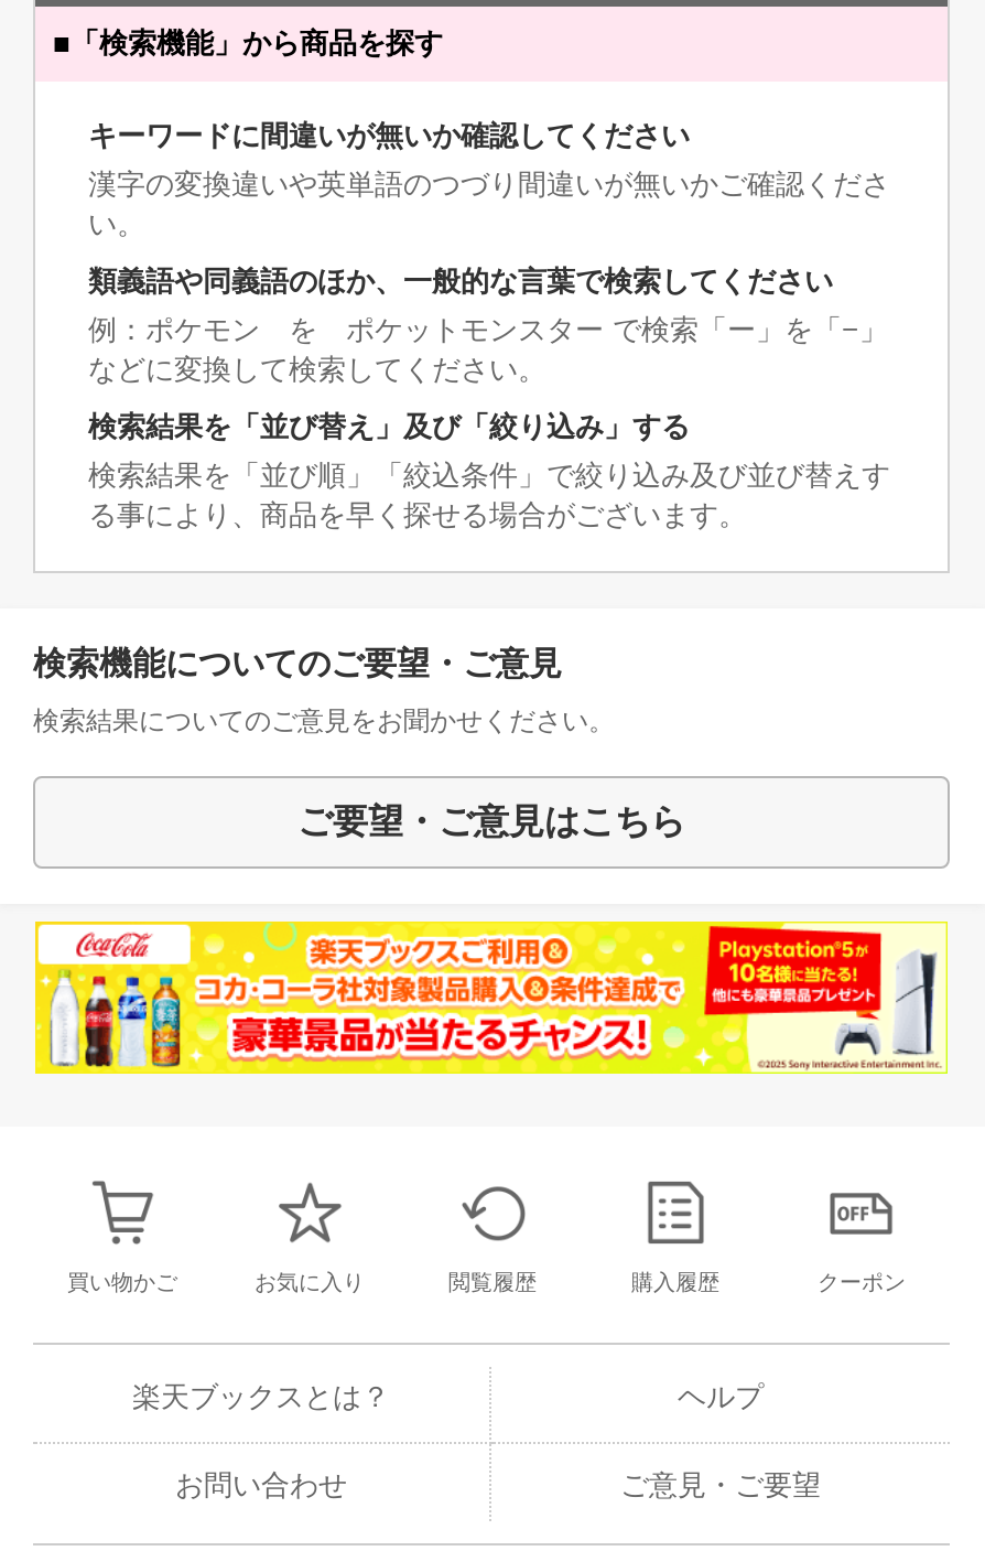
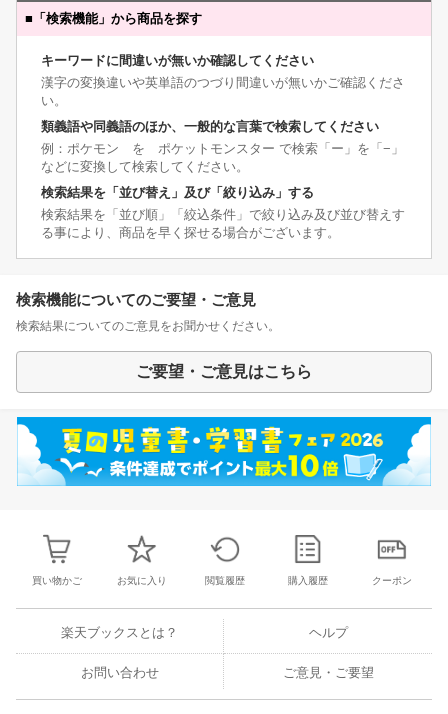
[33,919,950,1076] [image] -> [16,416,432,487] [image]

